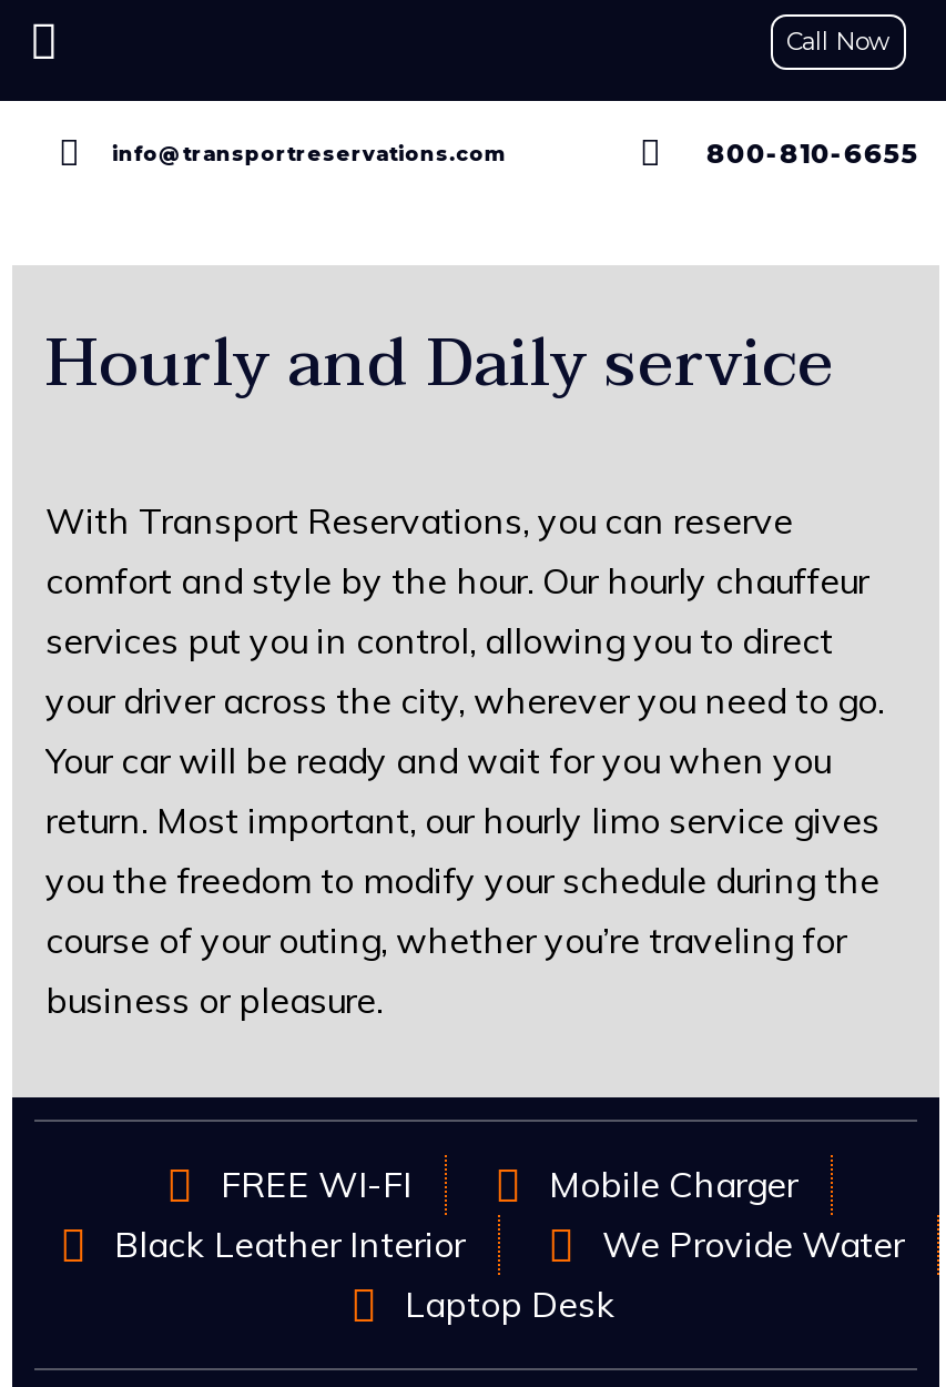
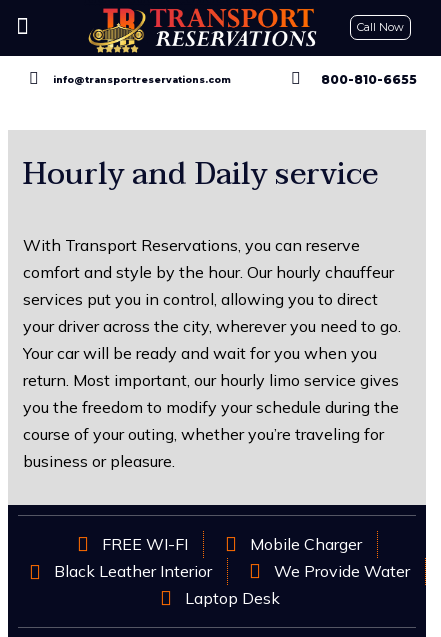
none -> [88,7,317,53] [image]

